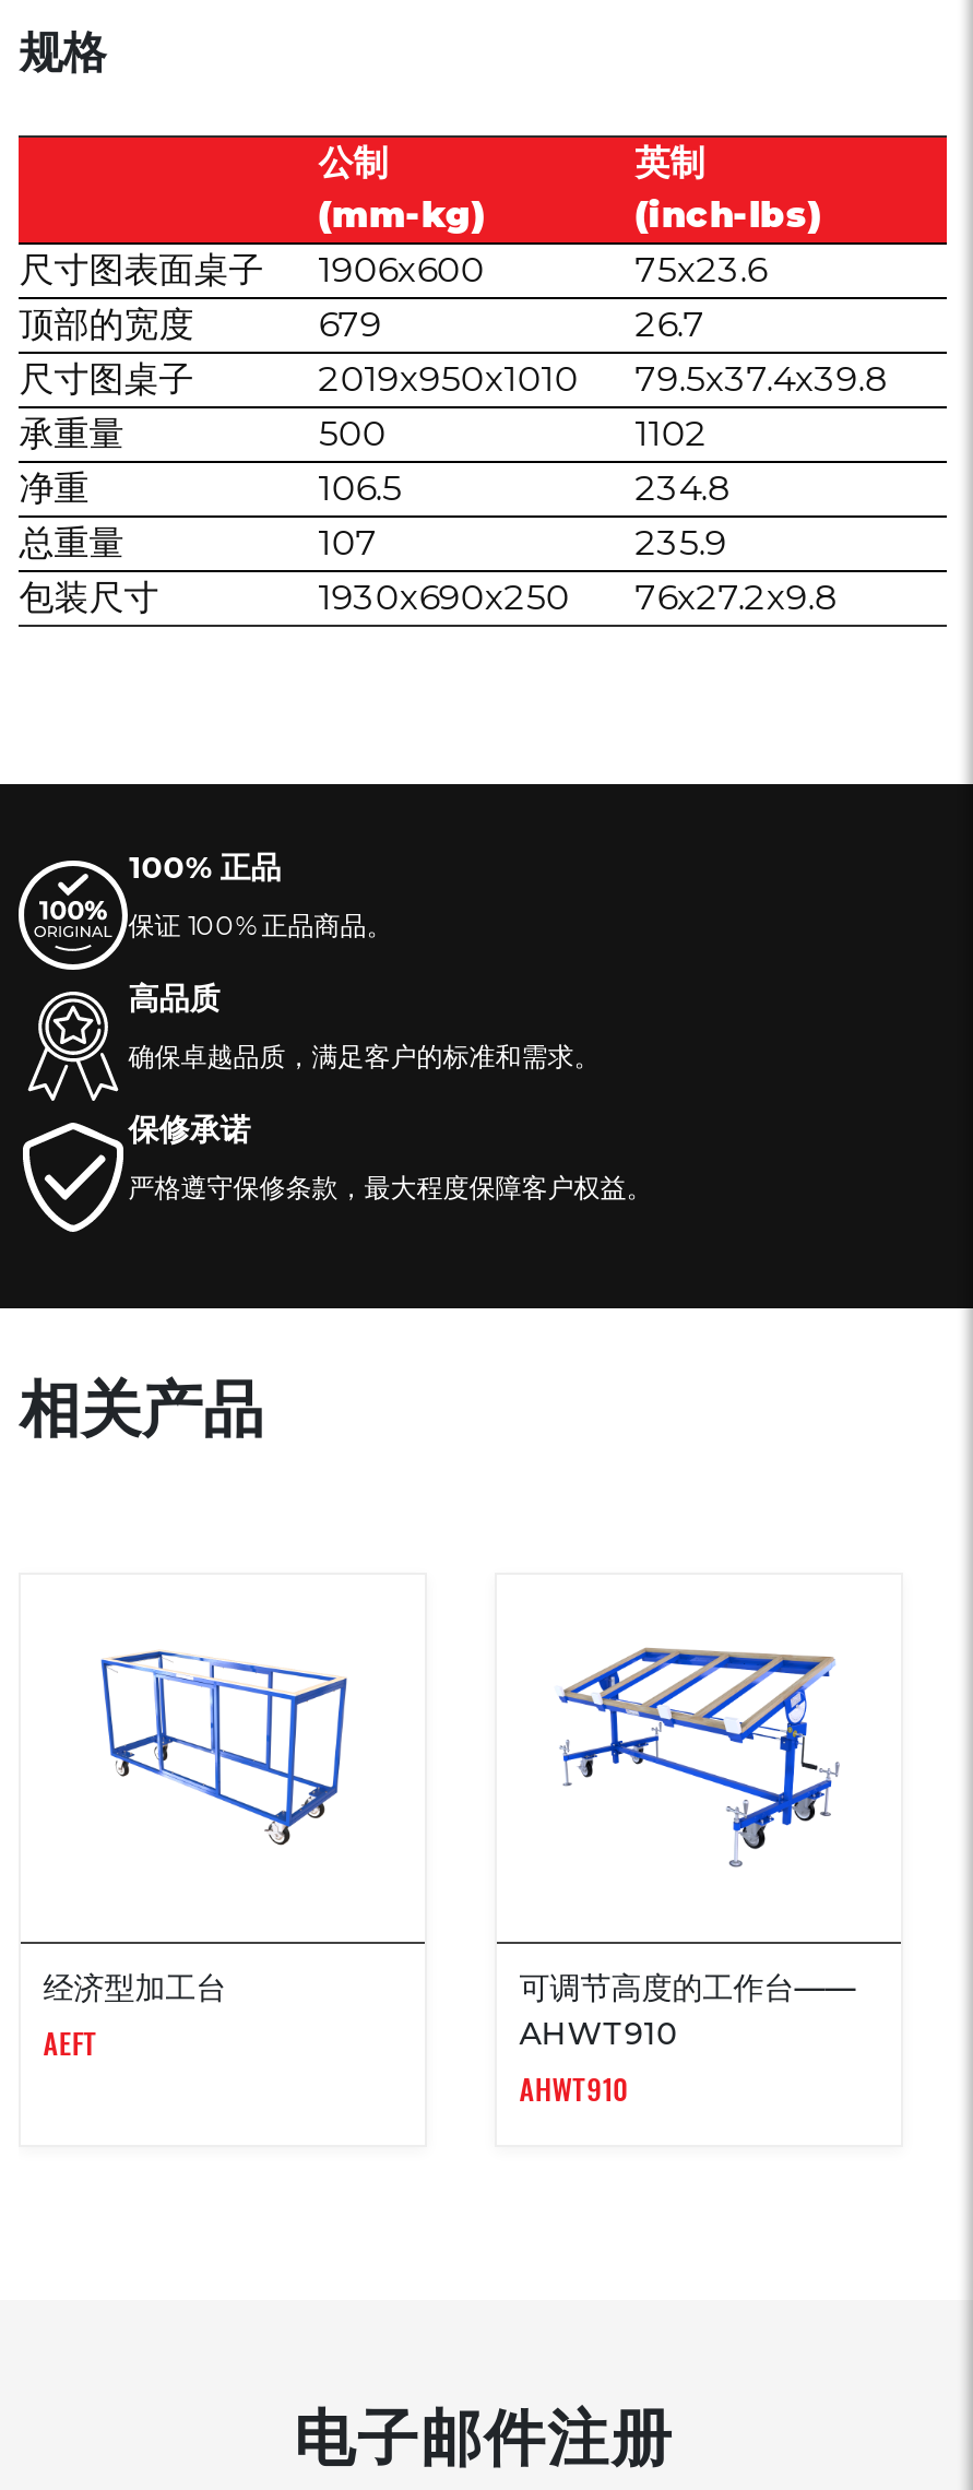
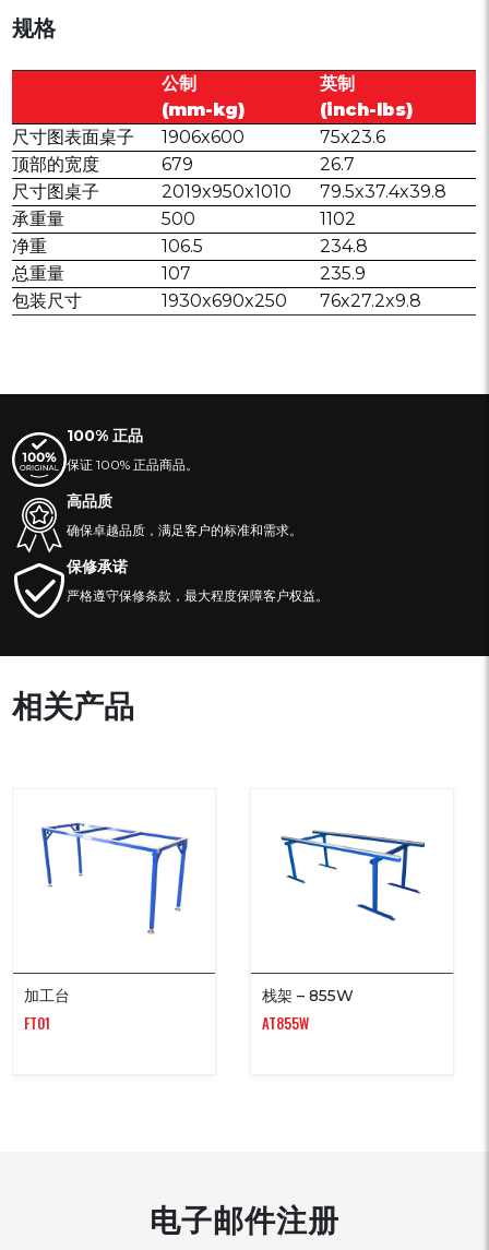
[78,1643,370,1863] [image] -> [40,822,189,934] [image]
[558,1647,844,1867] [image] -> [281,826,426,934] [image]
[43,1968,226,2064] 经济型加工台 | AEFT -> [24,986,70,1034] 加工台 | FT01
[519,1968,855,2110] 可调节高度的工作台—— | AHWT910 | AHWT910 -> [262,986,354,1034] 栈架 – 855W | AT855W

